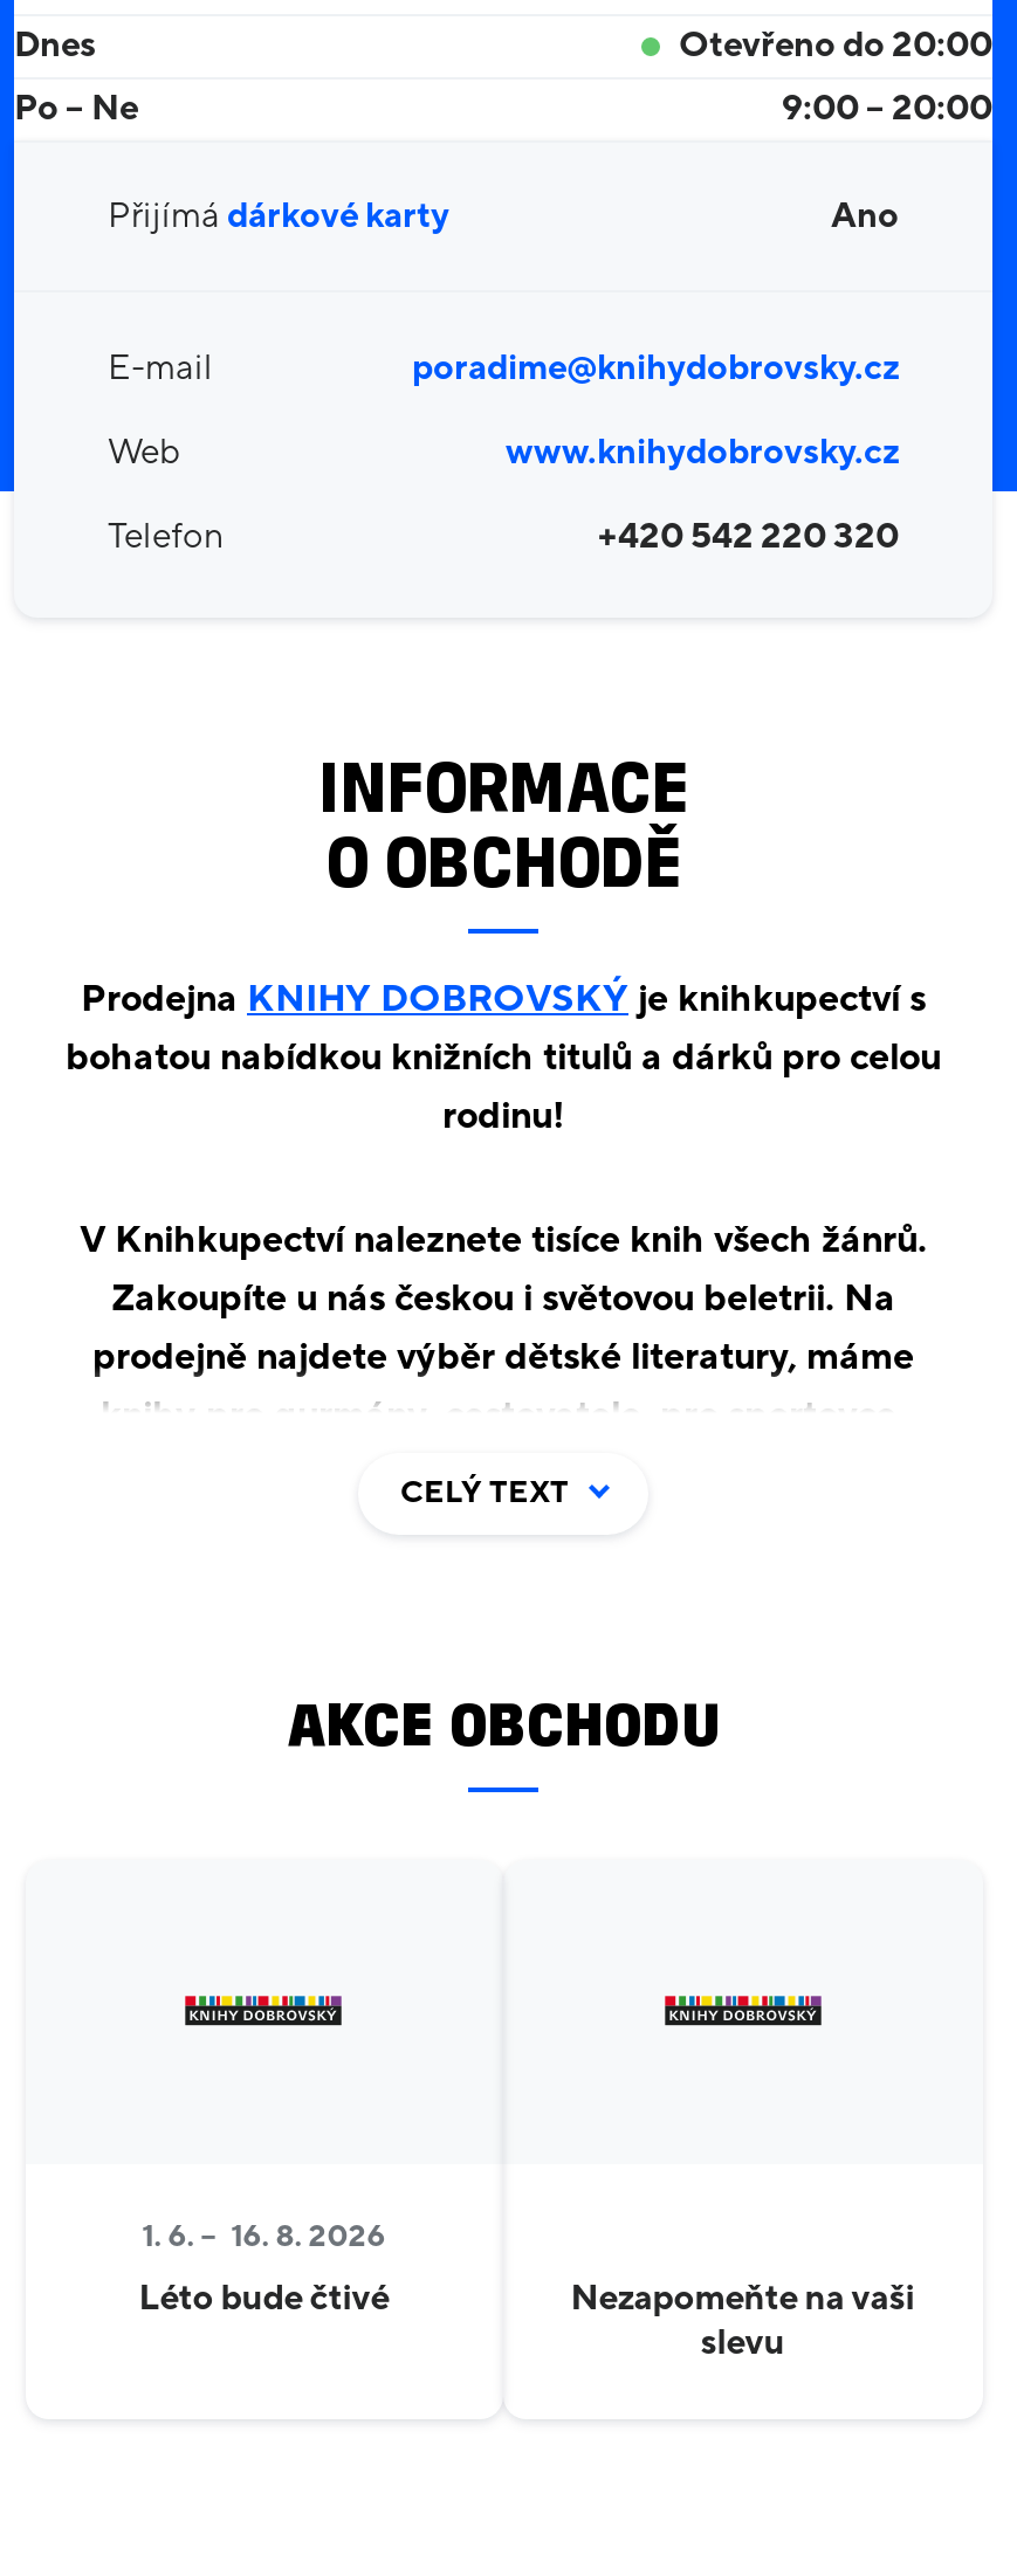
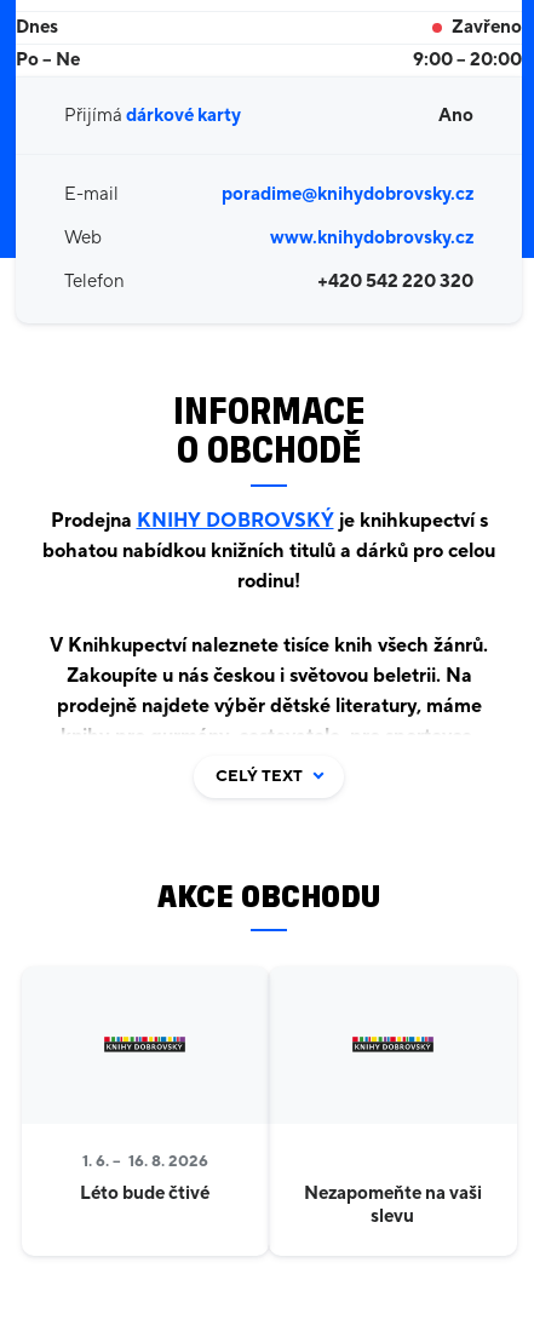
[679,22,992,67] Otevřeno do 20:00 -> [452,15,522,38] Zavřeno

